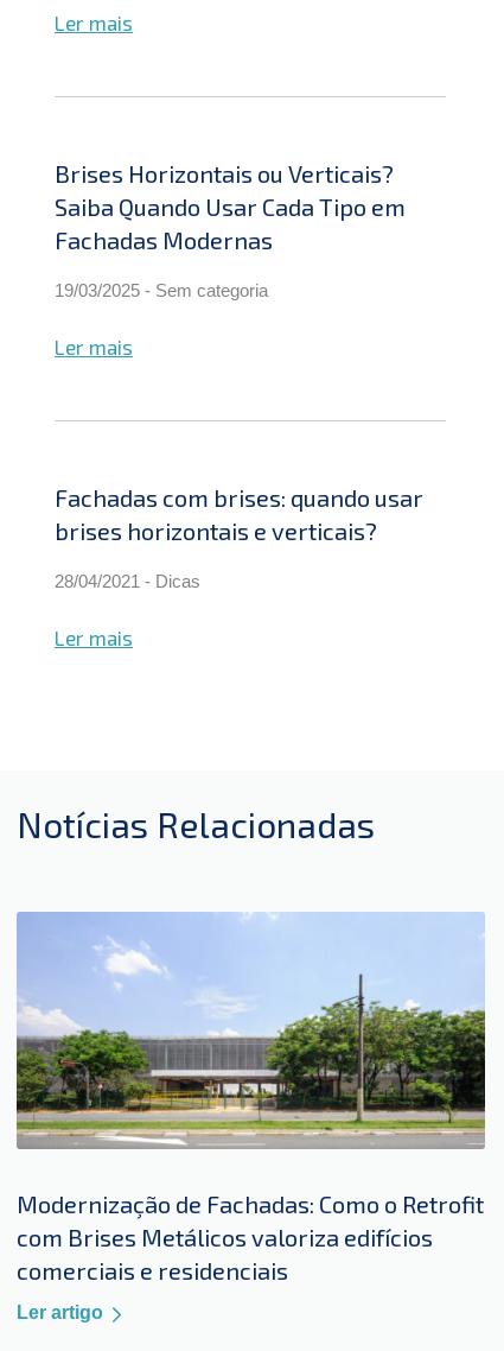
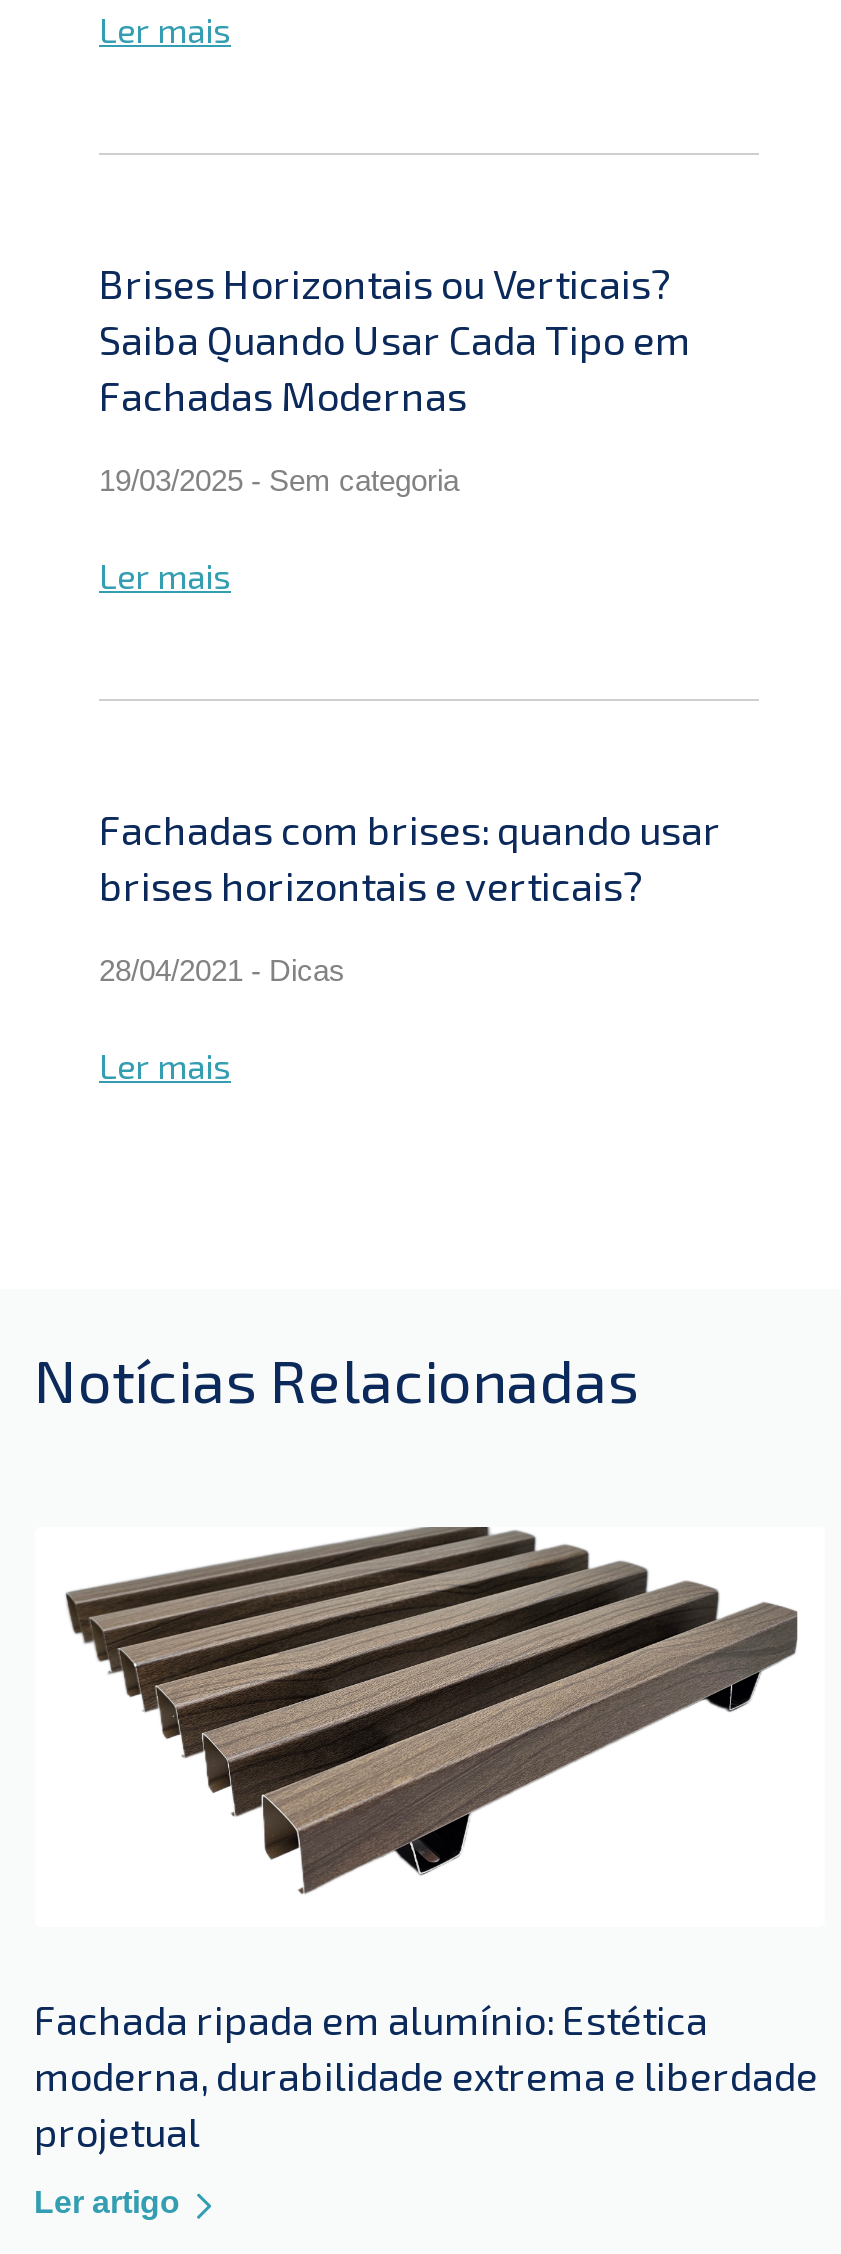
[15,911,486,1284] [image] | Modernização de Fachadas: Como o Retrofit | com Brises Metálicos valoriza edifícios | comerciais e residenciais -> [34,1525,825,2155] [image] | Fachada ripada em alumínio: Estética | moderna, durabilidade extrema e liberdade | projetual

